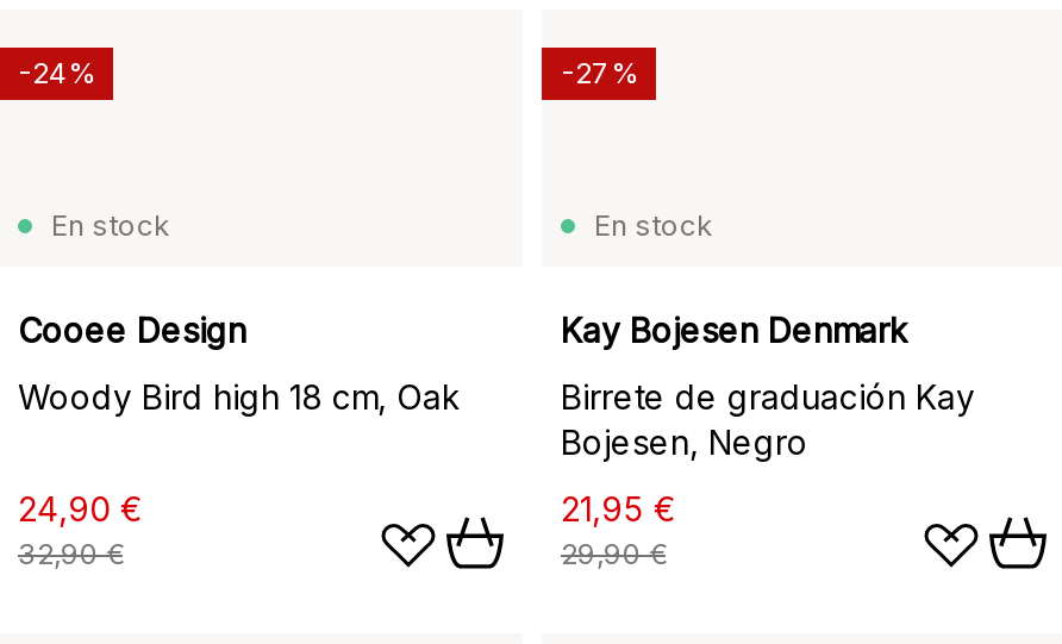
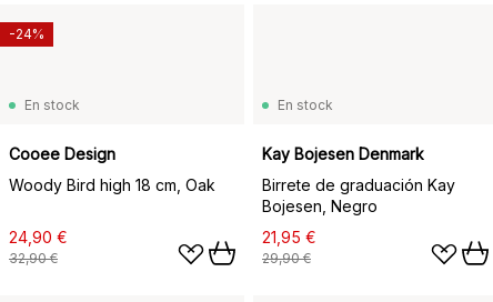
[561,55,637,90] -27% -> none

